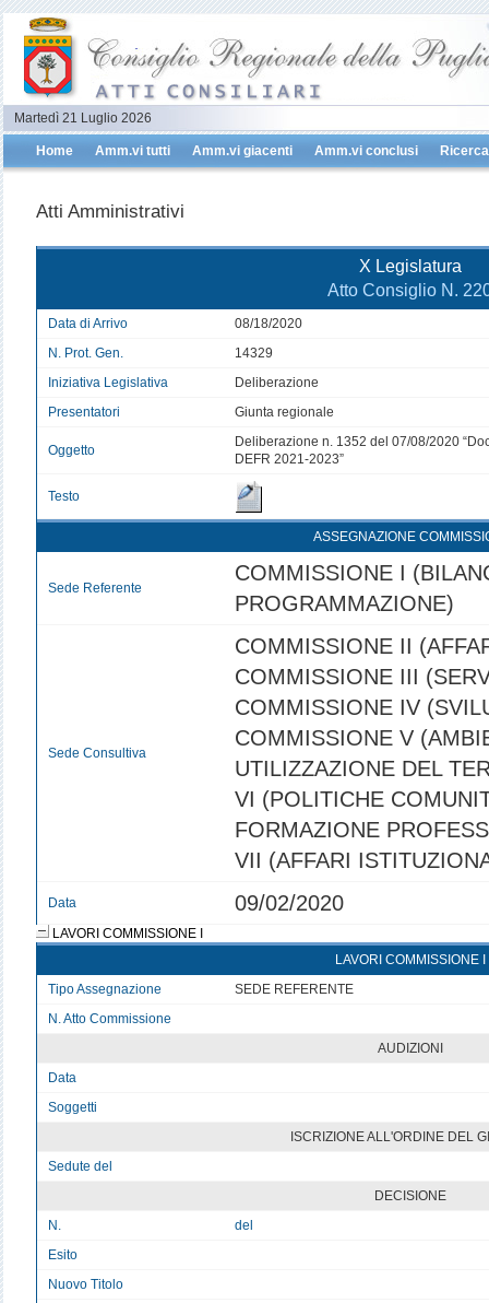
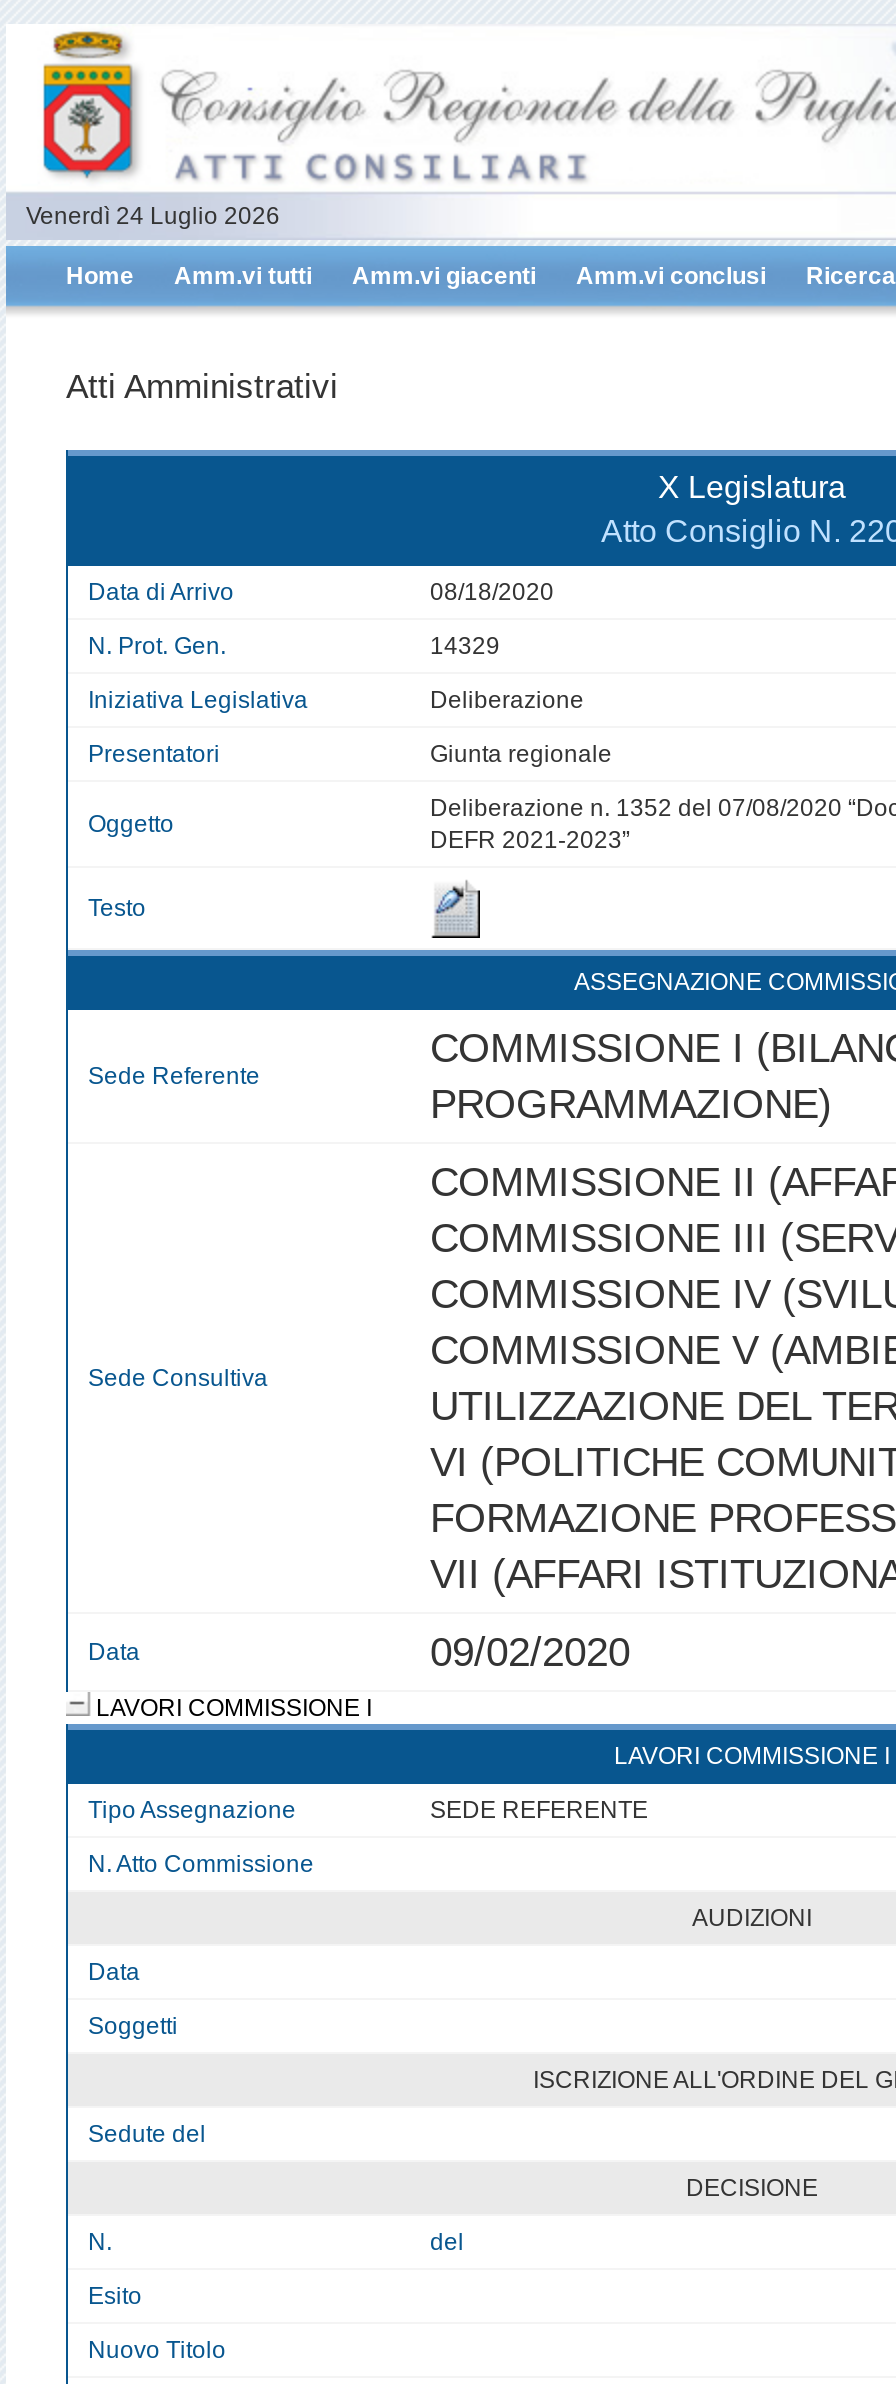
[14,110,152,126] Martedì 21 Luglio 2026 -> [26,202,280,230] Venerdì 24 Luglio 2026

